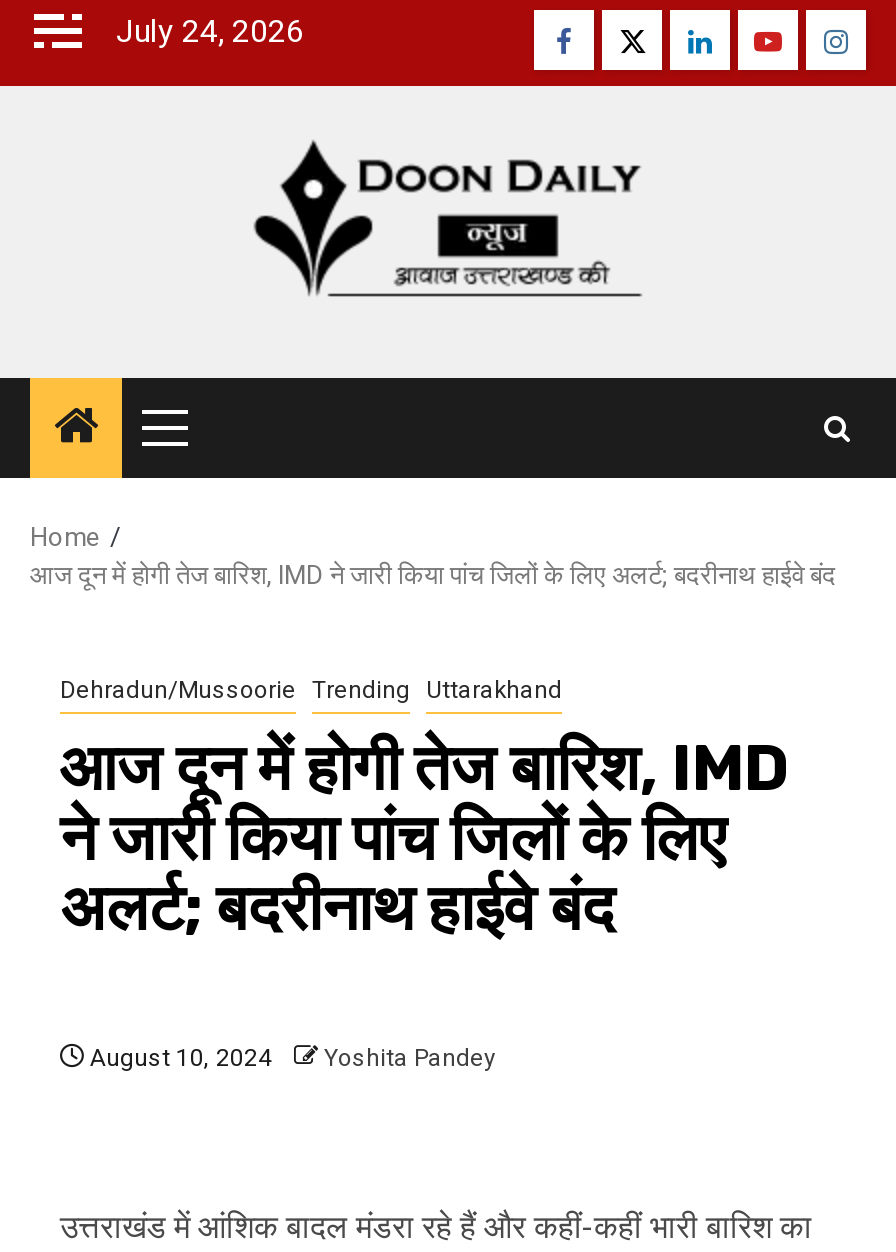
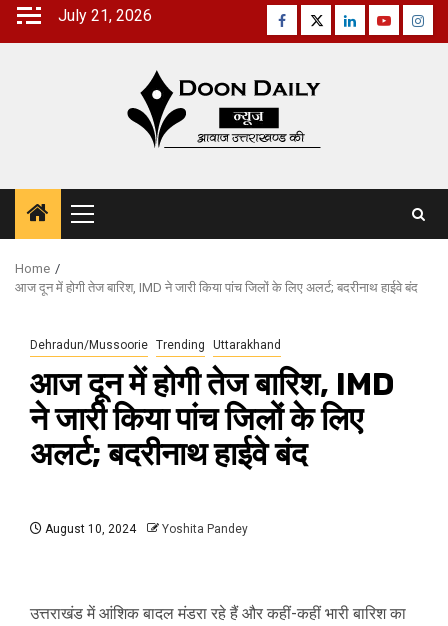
[116,12,304,50] July 24, 2026 -> [58,6,152,25] July 21, 2026

